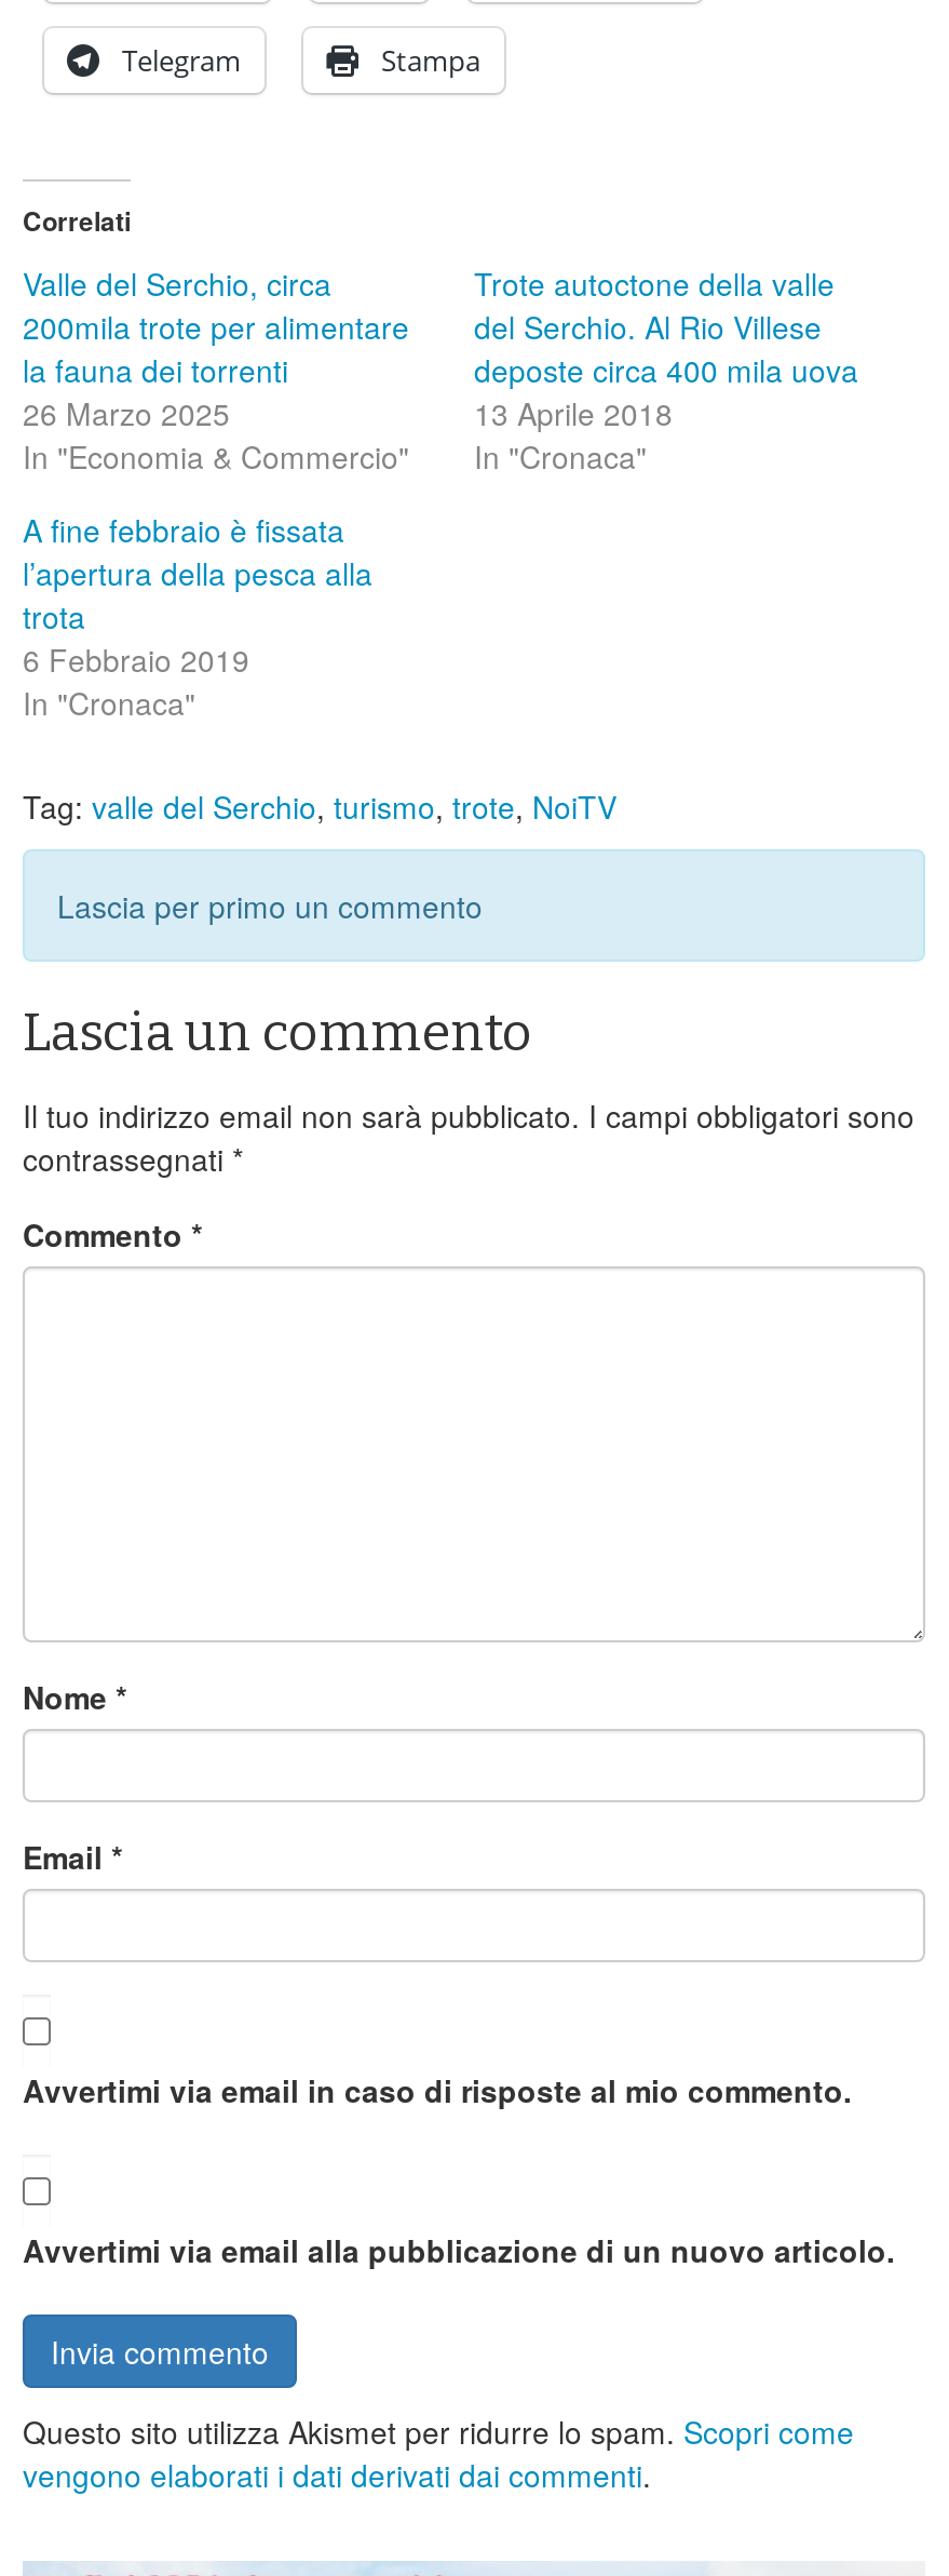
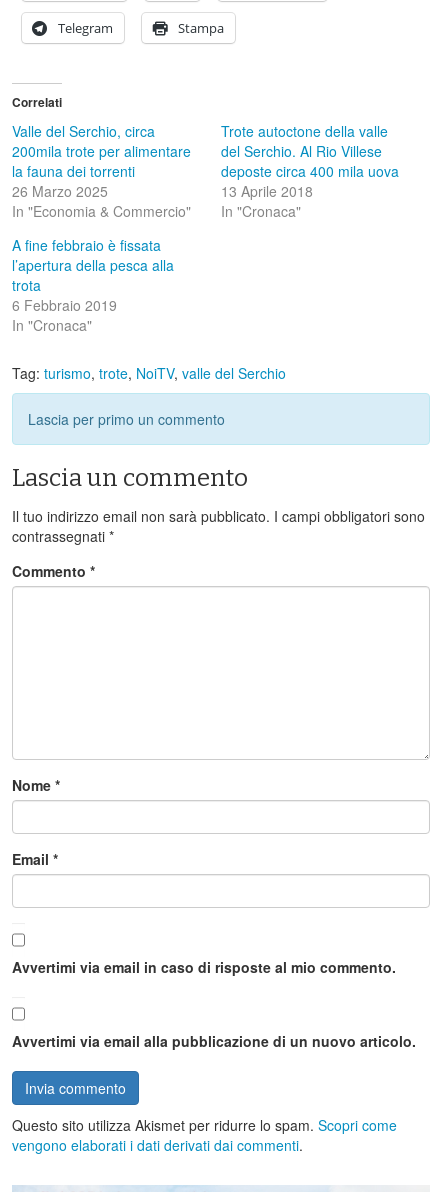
[23,785,616,828] Tag: valle del Serchio, turismo, trote, NoiTV -> [12,363,286,383] Tag: turismo, trote, NoiTV, valle del Serchio

